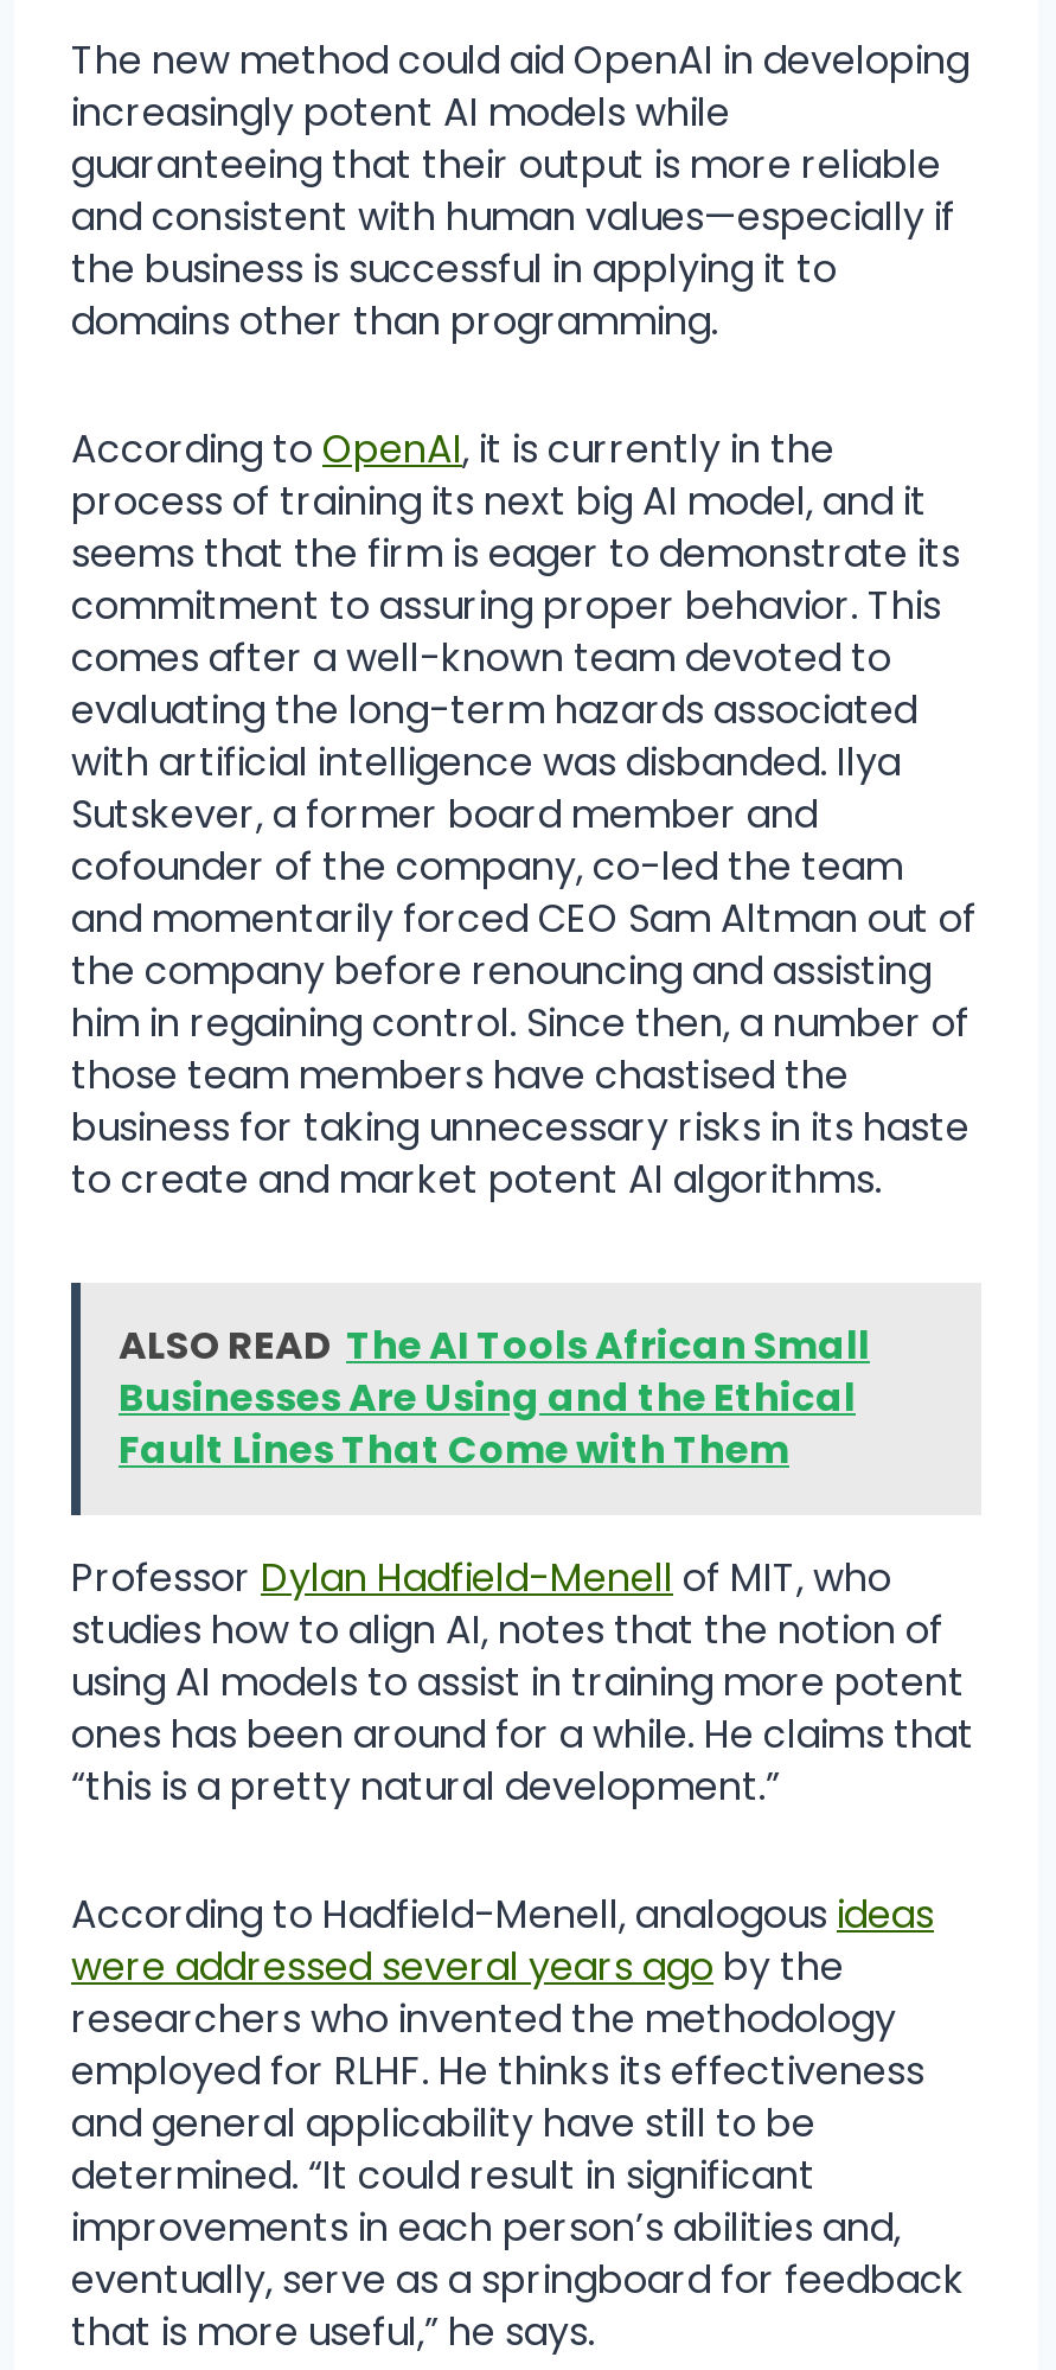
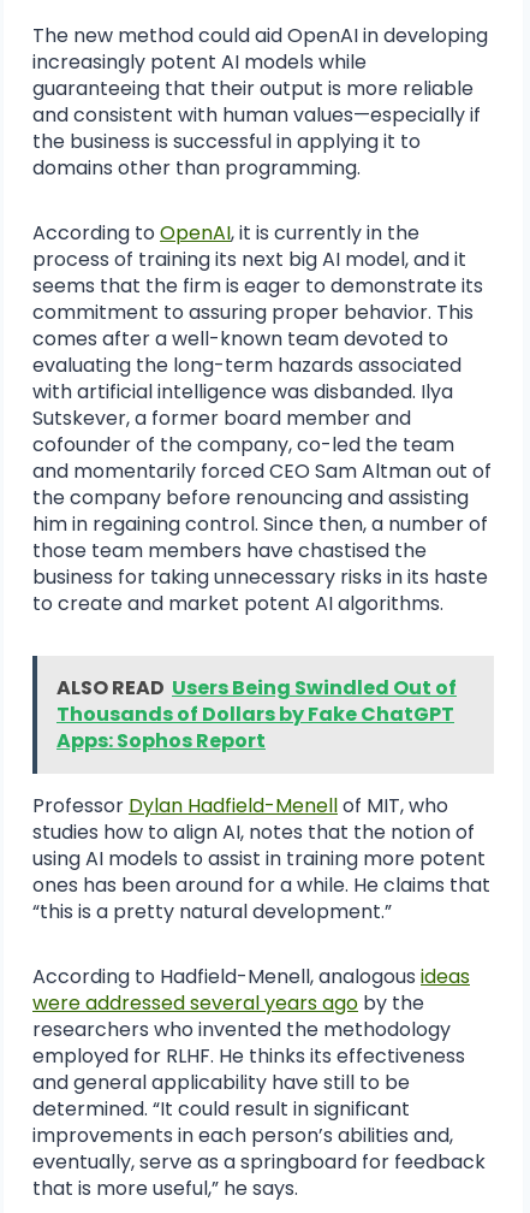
[119,1317,870,1476] ALSO READ The AI Tools African Small | Businesses Are Using and the Ethical | Fault Lines That Come with Them -> [56,673,457,754] ALSO READ Users Being Swindled Out of | Thousands of Dollars by Fake ChatGPT | Apps: Sophos Report

